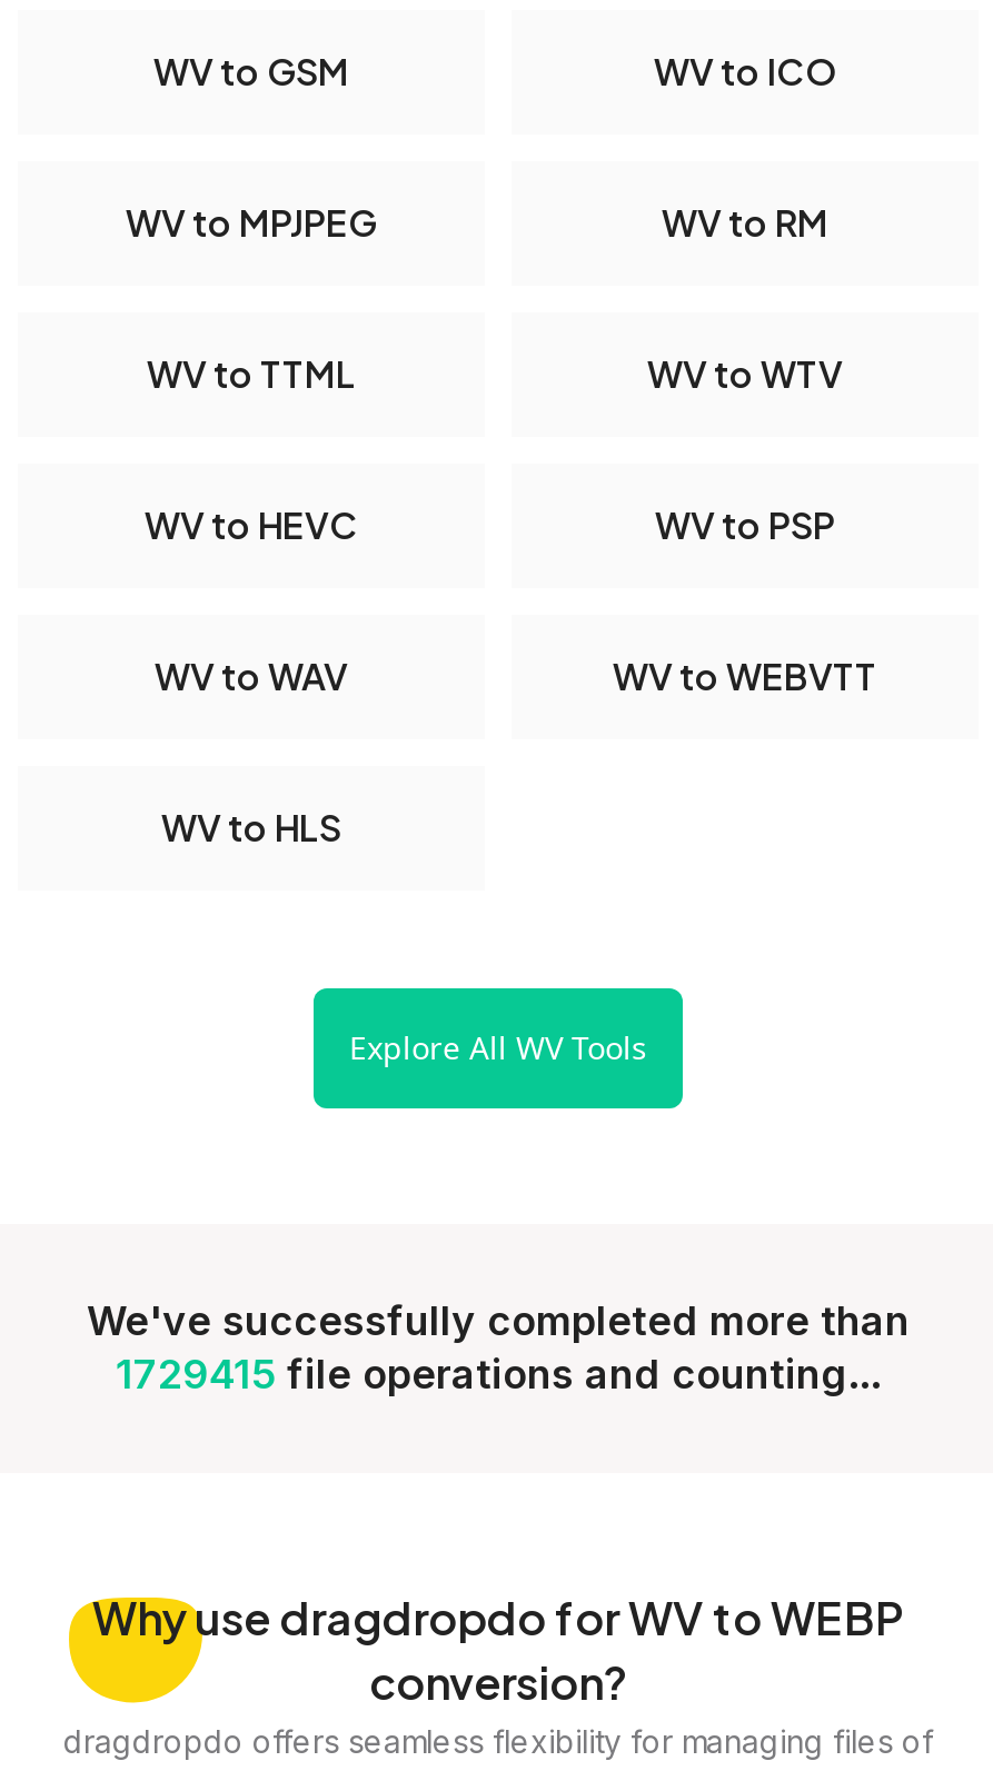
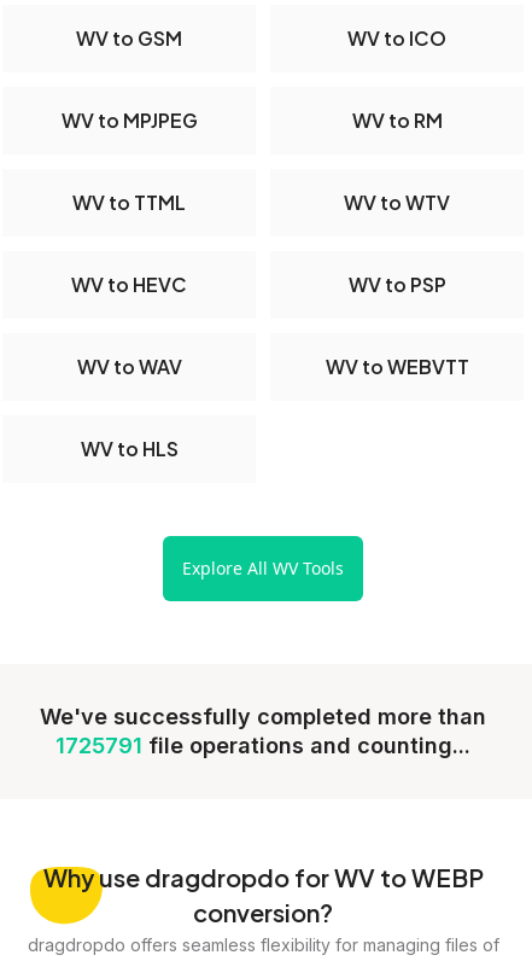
[116,1351,881,1397] 1729415 file operations and counting... -> [55,733,470,758] 1725791 file operations and counting...

